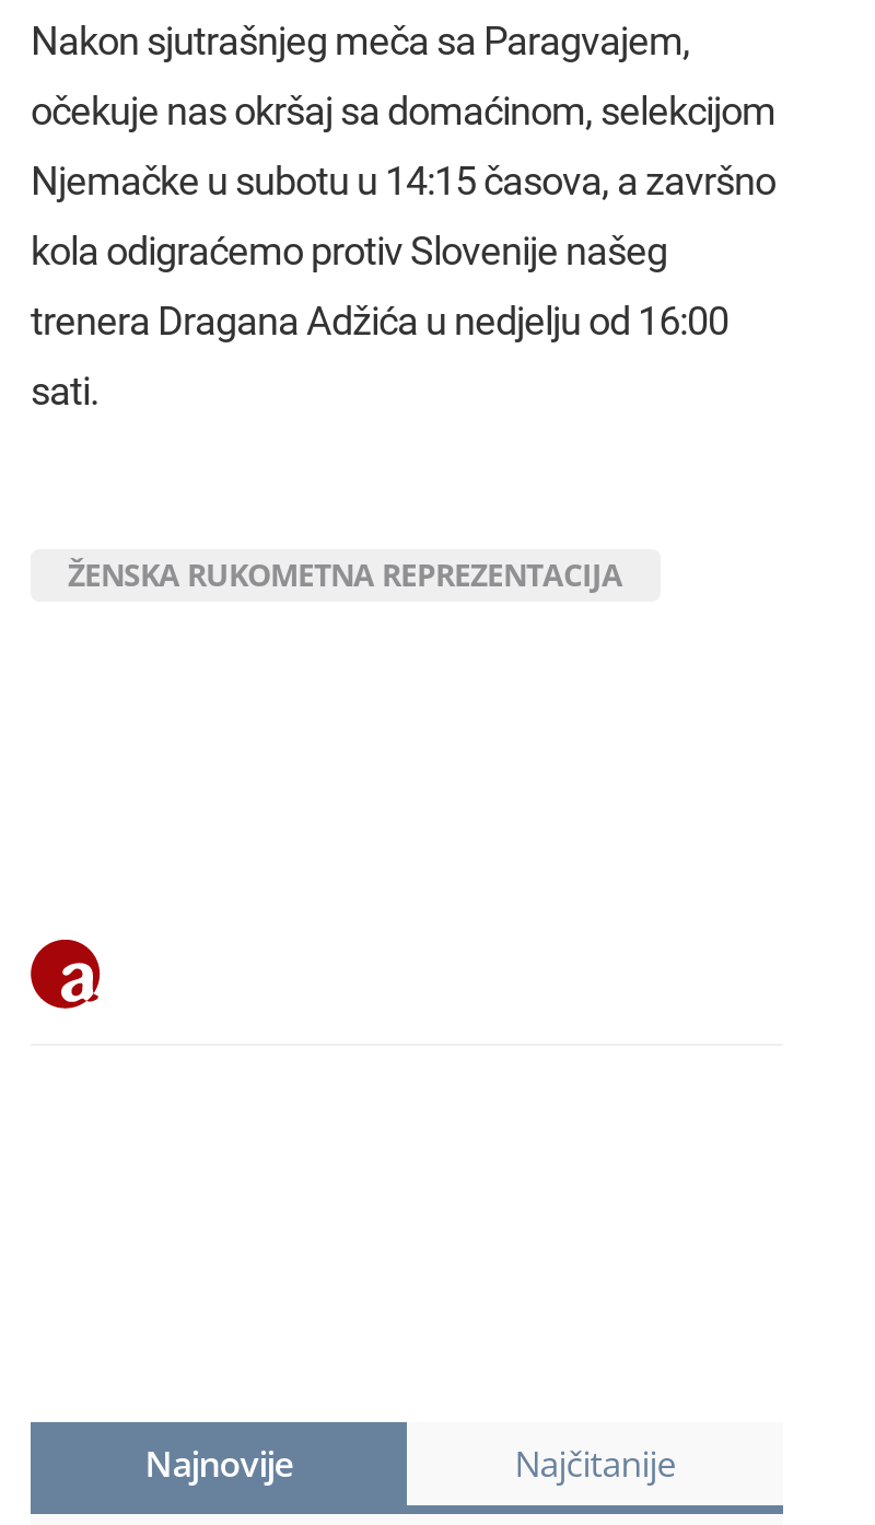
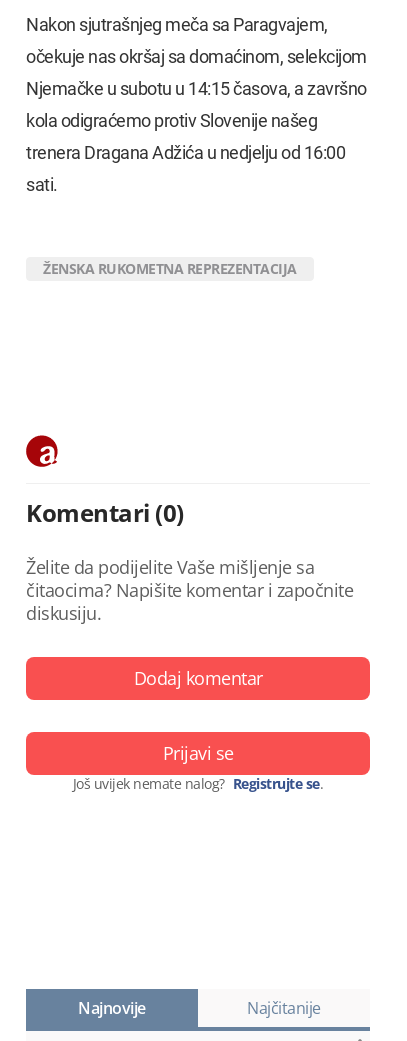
none -> [26,496,353,793] Komentari (0) | Želite da podijelite Vaše mišljenje sa | čitaocima? Napišite komentar i započnite | diskusiju. | Dodaj komentar | Prijavi se | Još uvijek nemate nalog? Registrujte se.

